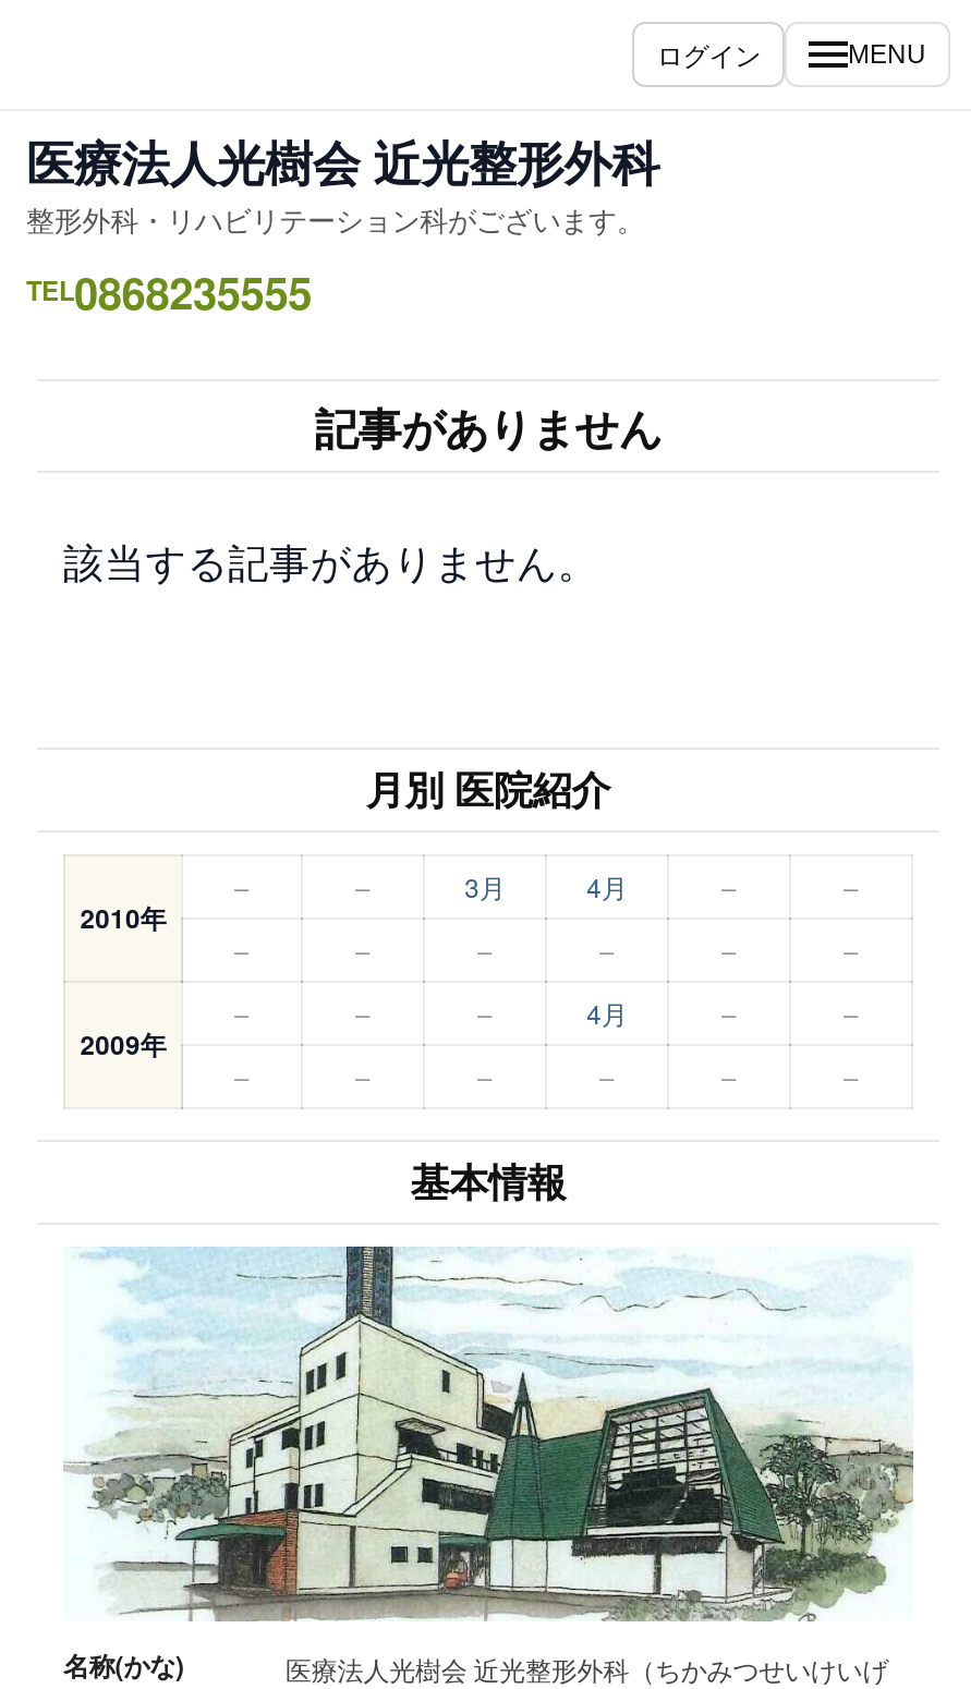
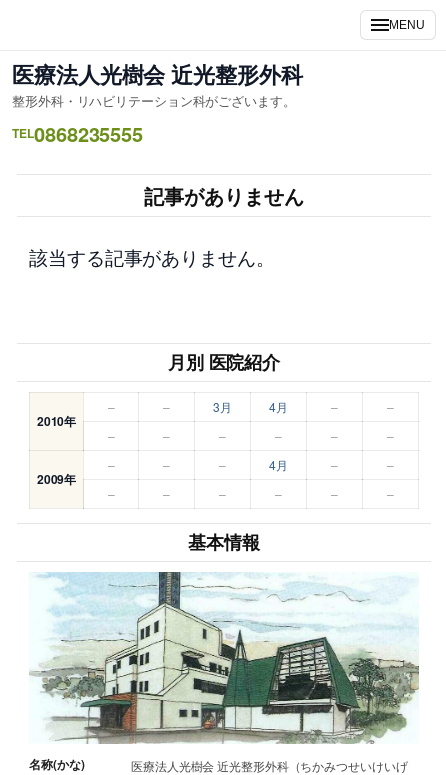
[657,35,761,72] ログイン -> none

